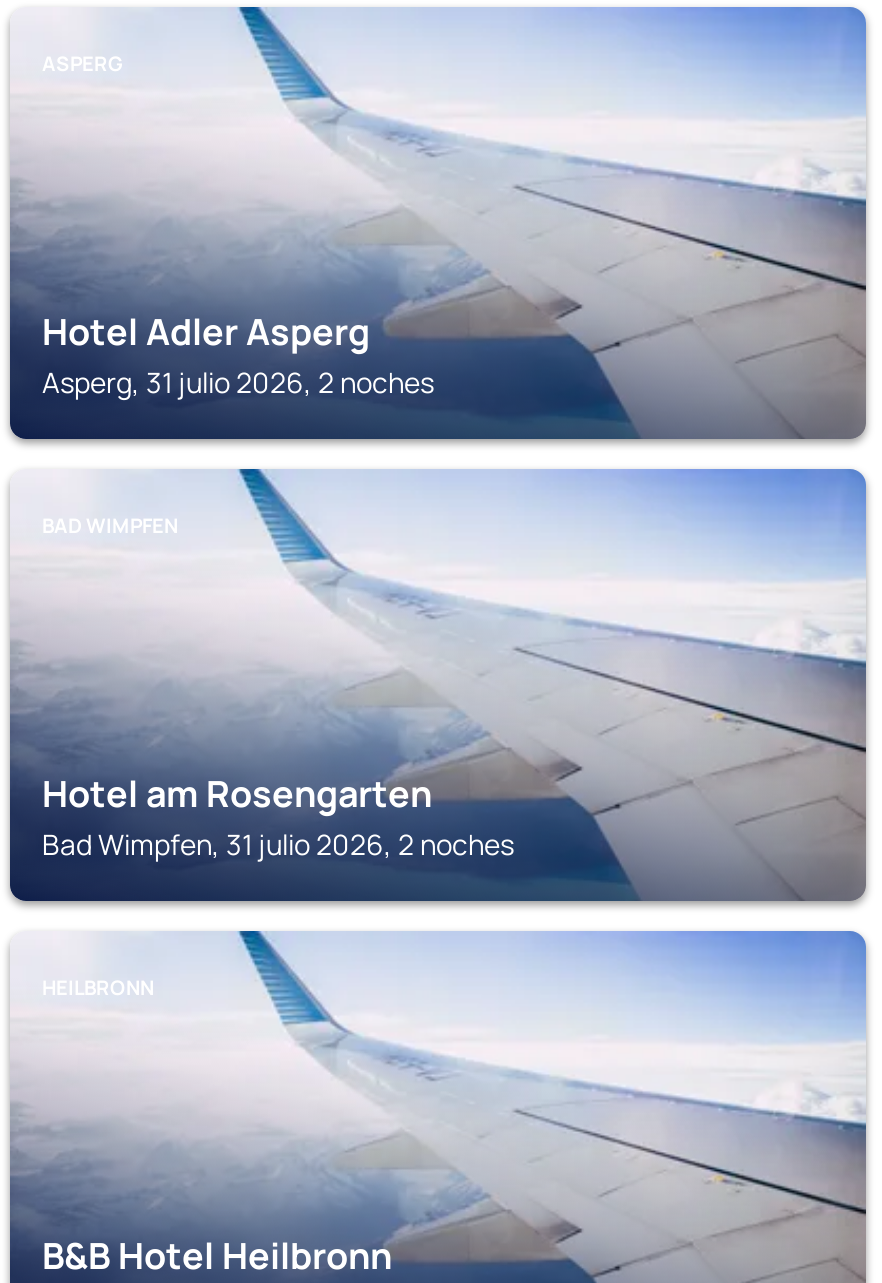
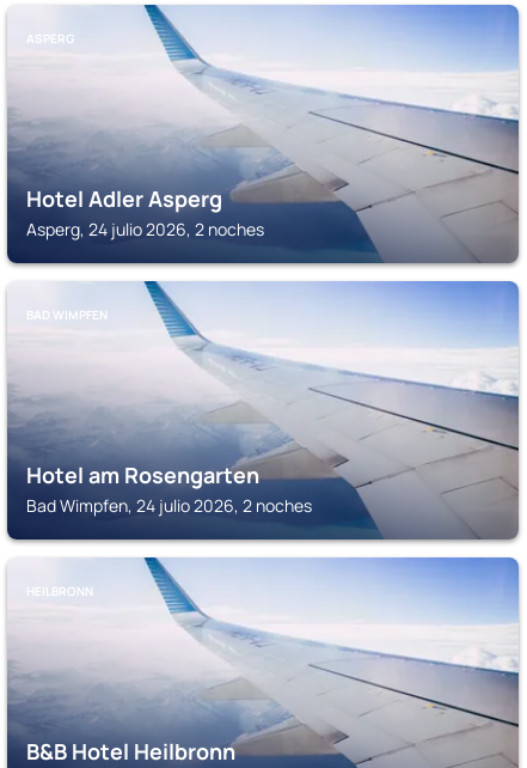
[42,363,434,401] Asperg, 31 julio 2026, 2 noches -> [26,218,264,240] Asperg, 24 julio 2026, 2 noches
[42,825,514,863] Bad Wimpfen, 31 julio 2026, 2 noches -> [26,494,312,517] Bad Wimpfen, 24 julio 2026, 2 noches

